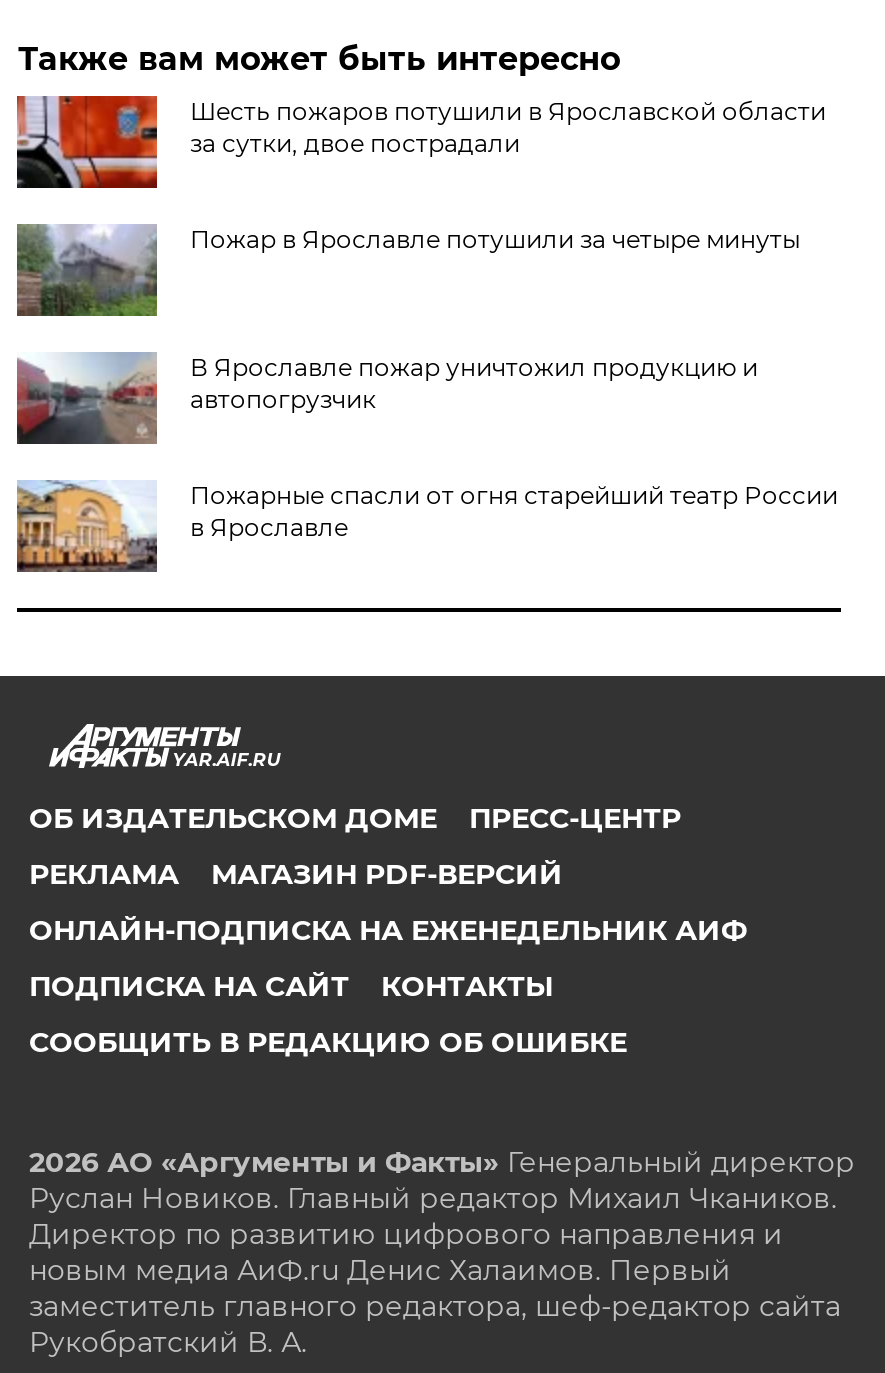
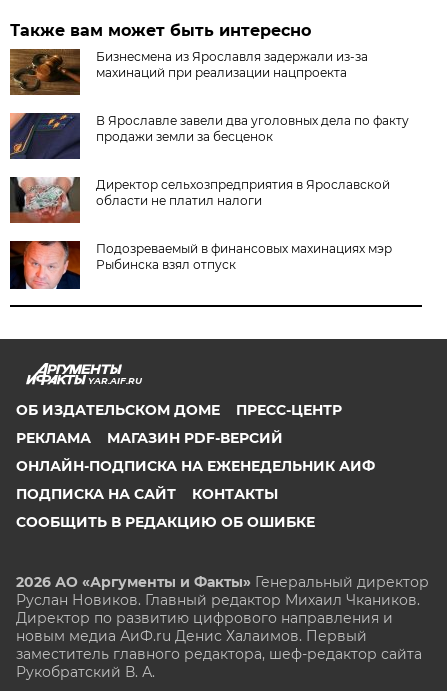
[15,94,826,190] [image] | Шесть пожаров потушили в Ярославской области | за сутки, двое пострадали -> [9,48,368,96] [image] | Бизнесмена из Ярославля задержали из-за | махинаций при реализации нацпроекта
[15,222,800,318] [image] | Пожар в Ярославле потушили за четыре минуты -> [9,112,409,160] [image] | В Ярославле завели два уголовных дела по факту | продажи земли за бесценок
[15,352,758,446] [image] | В Ярославле пожар уничтожил продукцию и | автопогрузчик -> [9,176,390,224] [image] | Директор сельхозпредприятия в Ярославской | области не платил налоги
[15,480,838,576] [image] | Пожарные спасли от огня старейший театр России | в Ярославле -> [9,240,392,290] [image] | Подозреваемый в финансовых махинациях мэр | Рыбинска взял отпуск

